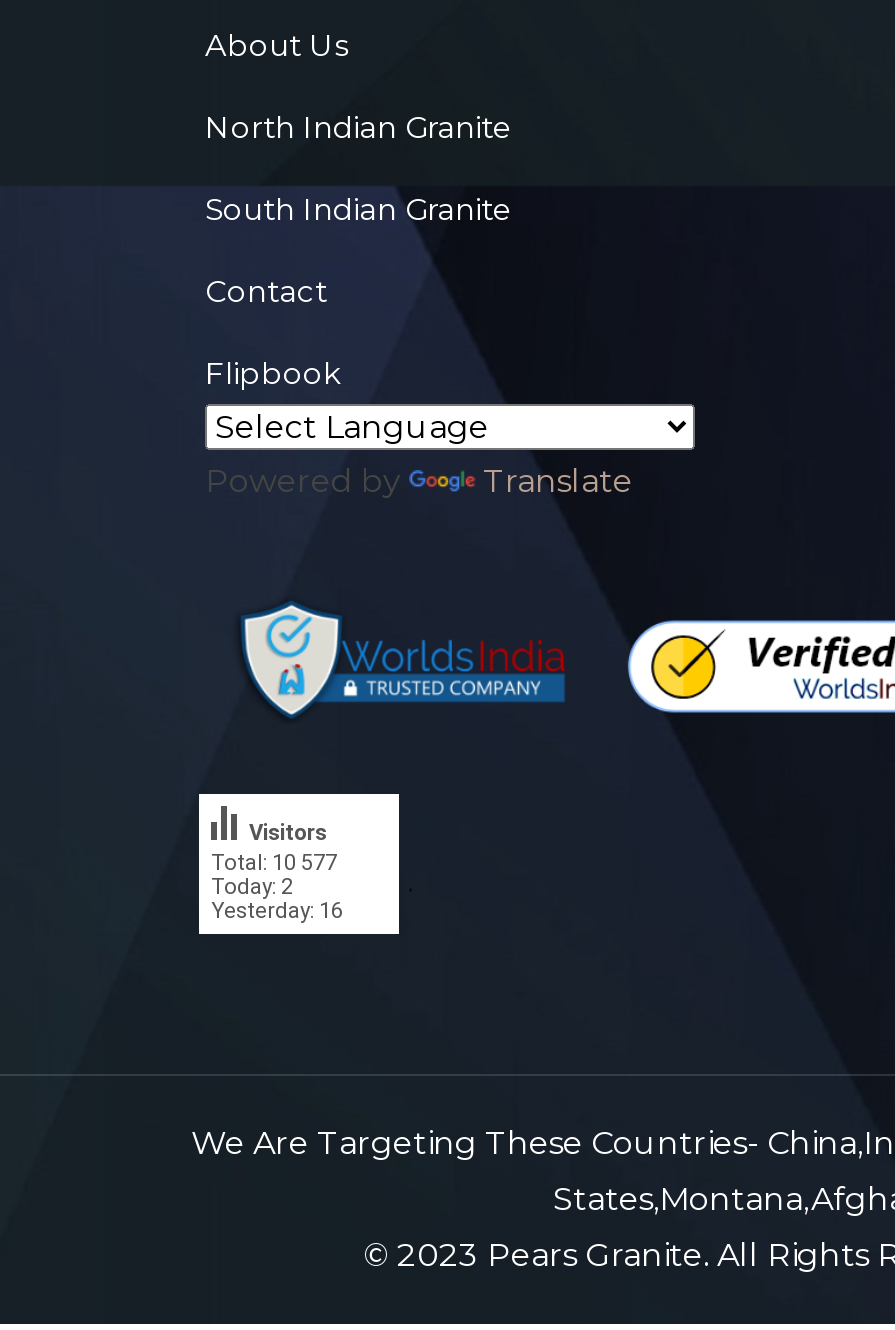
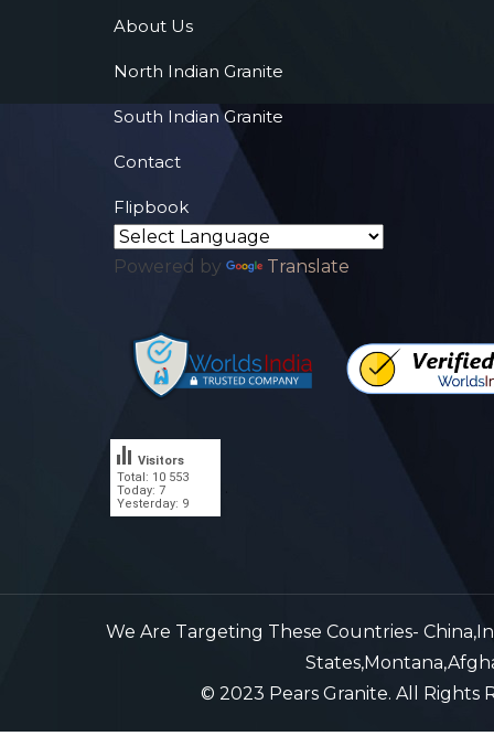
[211,850,337,876] Total: 10 577 -> [117,470,189,485] Total: 10 553
[211,874,293,900] Today: 2 -> [117,484,165,498] Today: 7
[211,898,343,924] Yesterday: 16 -> [117,497,189,511] Yesterday: 9

